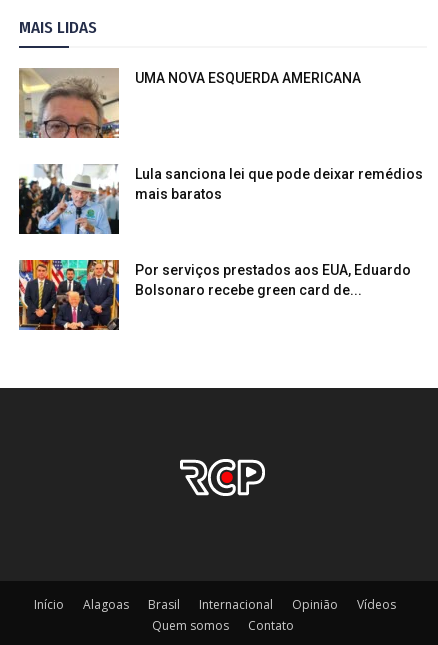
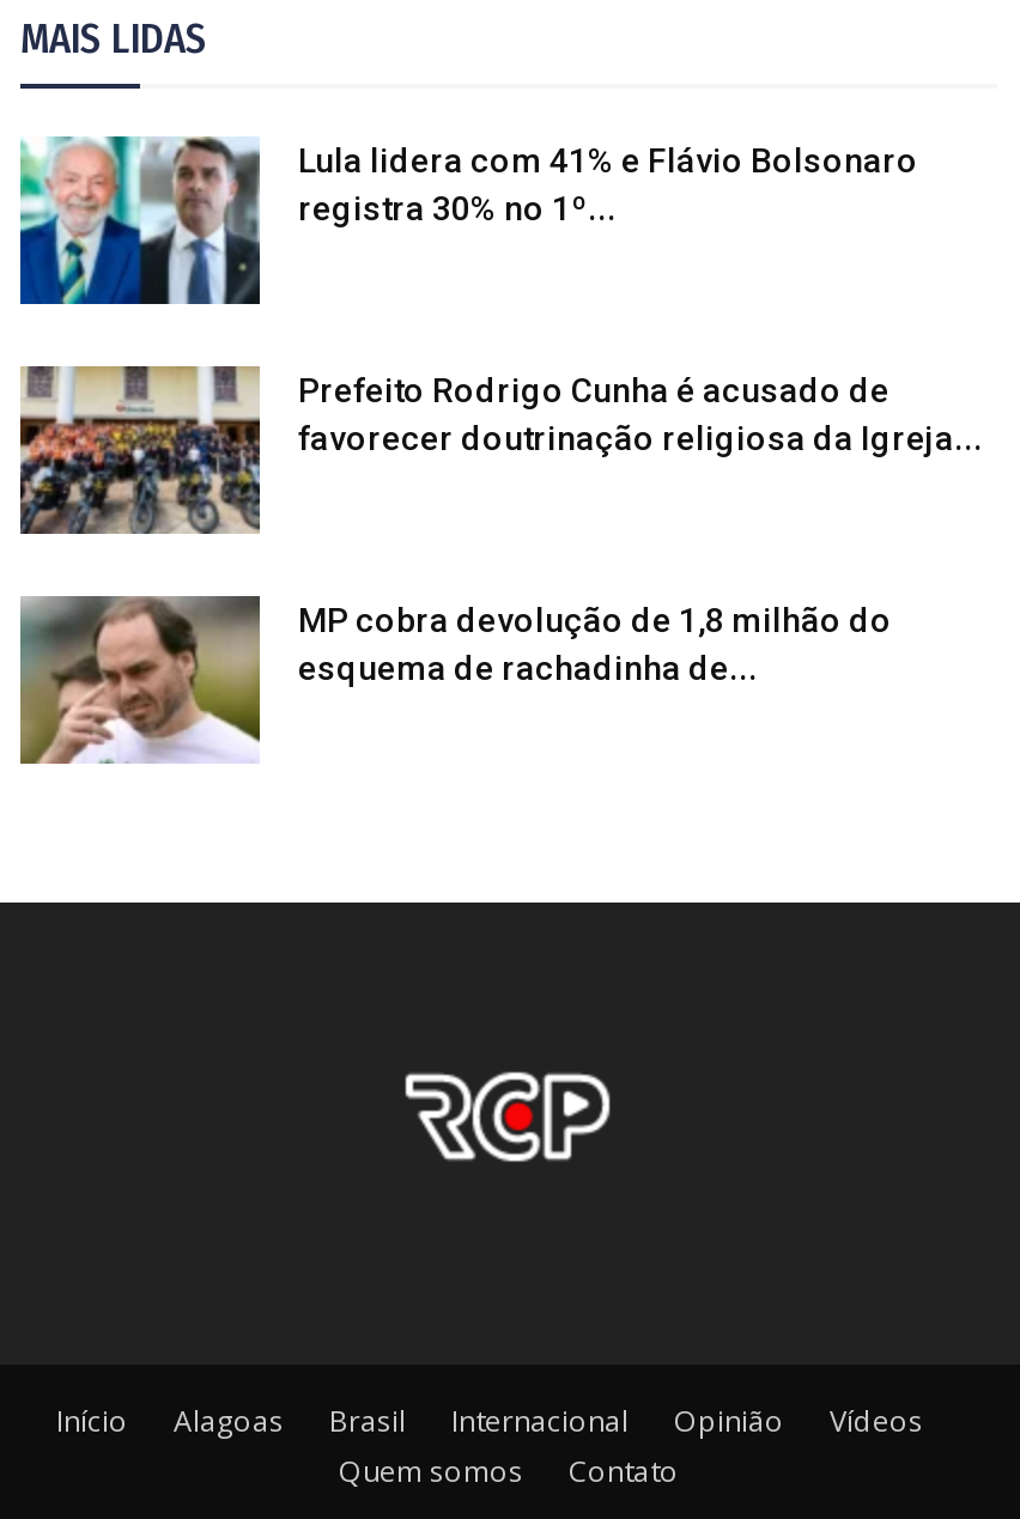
[18,67,361,139] [image] | UMA NOVA ESQUERDA AMERICANA -> [18,134,918,306] [image] | Lula lidera com 41% e Flávio Bolsonaro | registra 30% no 1º...
[18,164,423,235] [image] | Lula sanciona lei que pode deixar remédios | mais baratos -> [18,364,983,536] [image] | Prefeito Rodrigo Cunha é acusado de | favorecer doutrinação religiosa da Igreja...
[18,259,411,331] [image] | Por serviços prestados aos EUA, Eduardo | Bolsonaro recebe green card de... -> [20,594,892,766] [image] | MP cobra devolução de 1,8 milhão do | esquema de rachadinha de...

